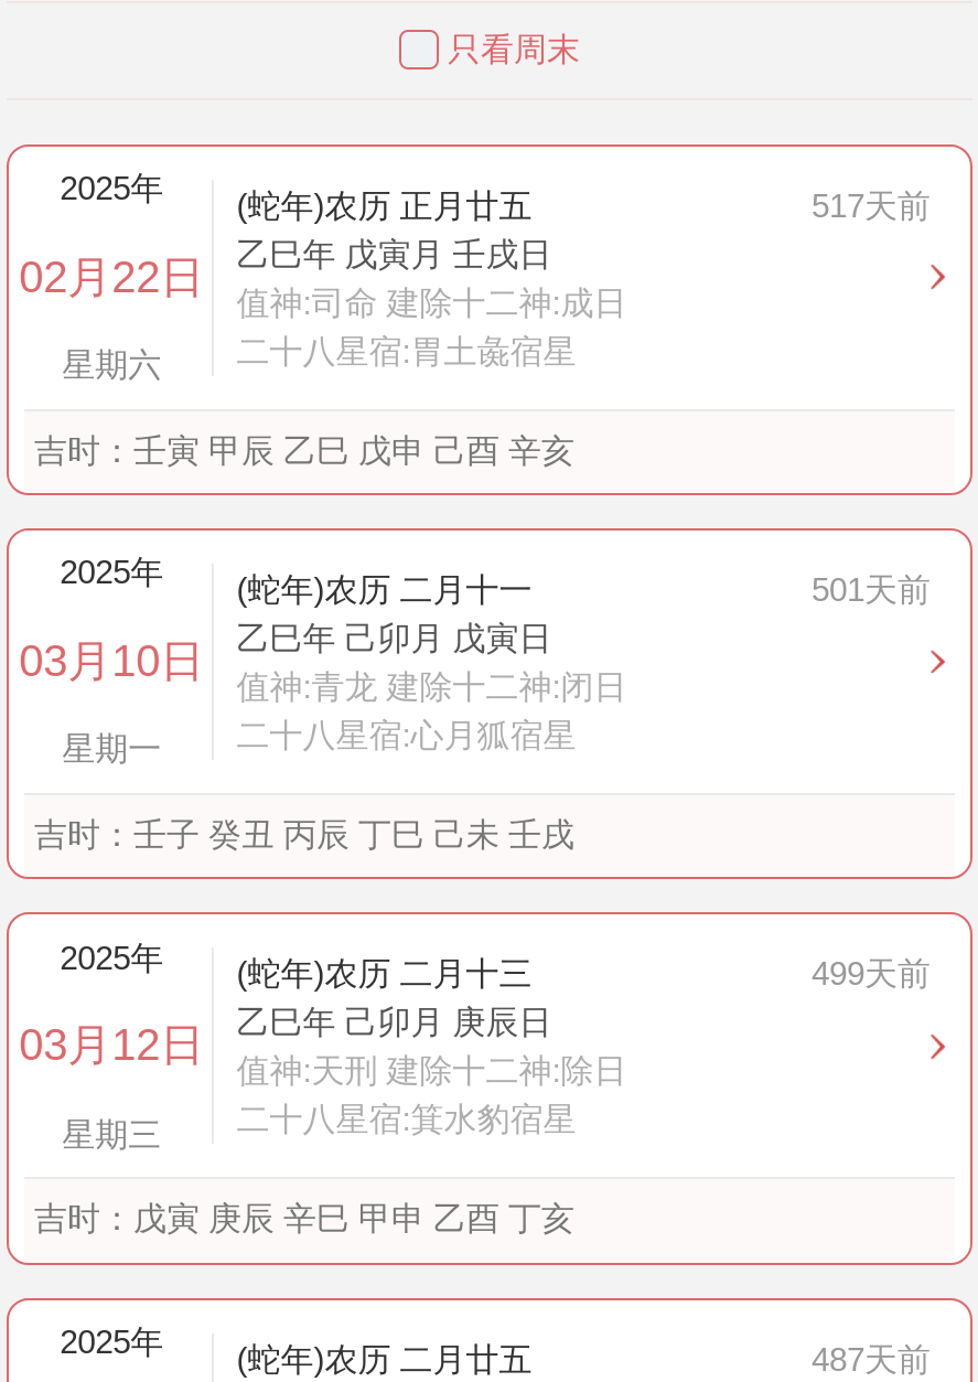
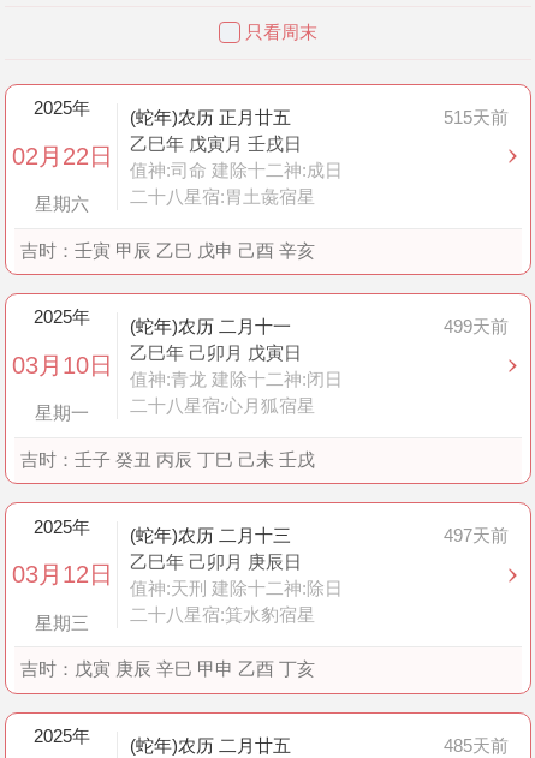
[812,185,931,223] 517天前 -> [444,106,509,127] 515天前
[812,570,931,608] 501天前 -> [444,316,509,336] 499天前
[812,954,931,992] 499天前 -> [444,525,509,546] 497天前
[812,1339,931,1377] 487天前 -> [444,735,509,755] 485天前

